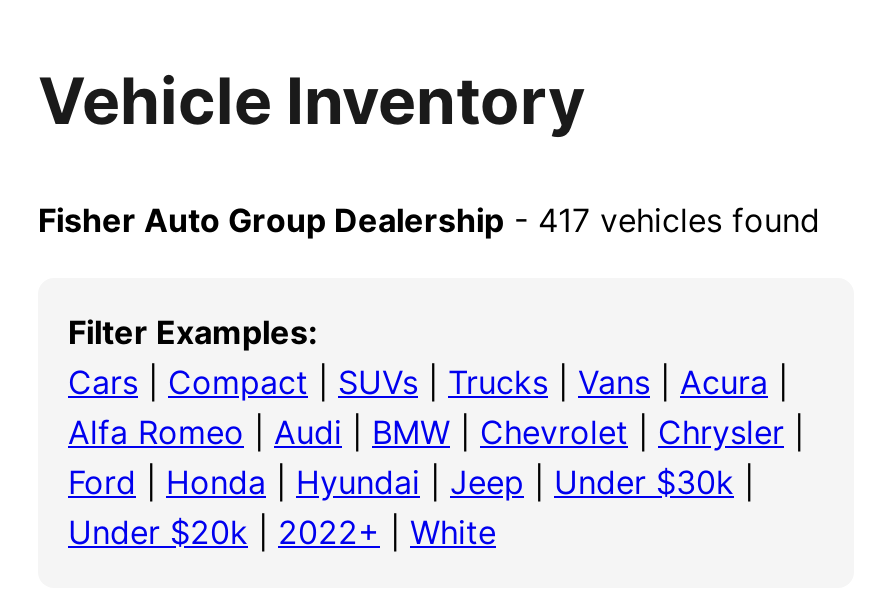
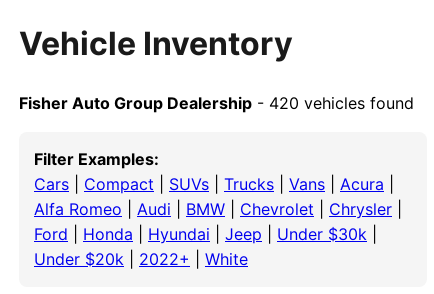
[38,200,820,240] Fisher Auto Group Dealership - 417 vehicles found -> [19,93,414,113] Fisher Auto Group Dealership - 420 vehicles found

